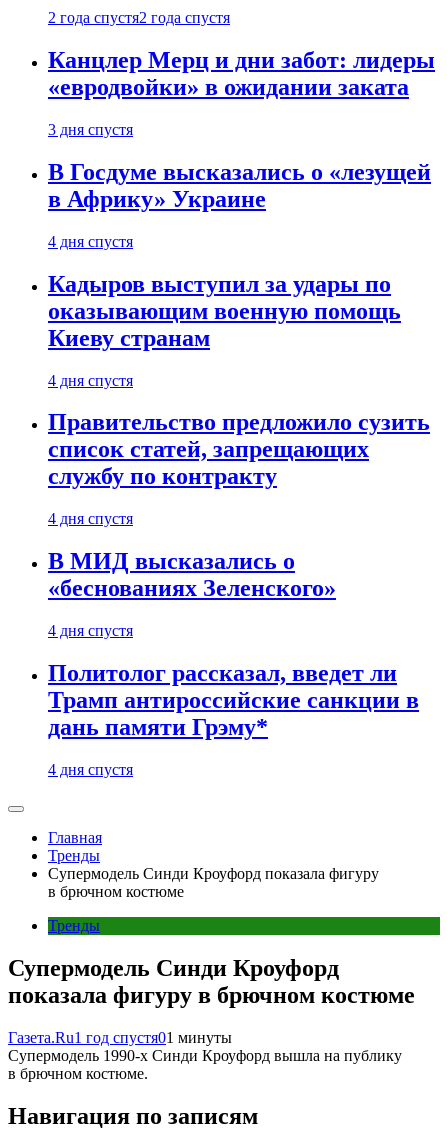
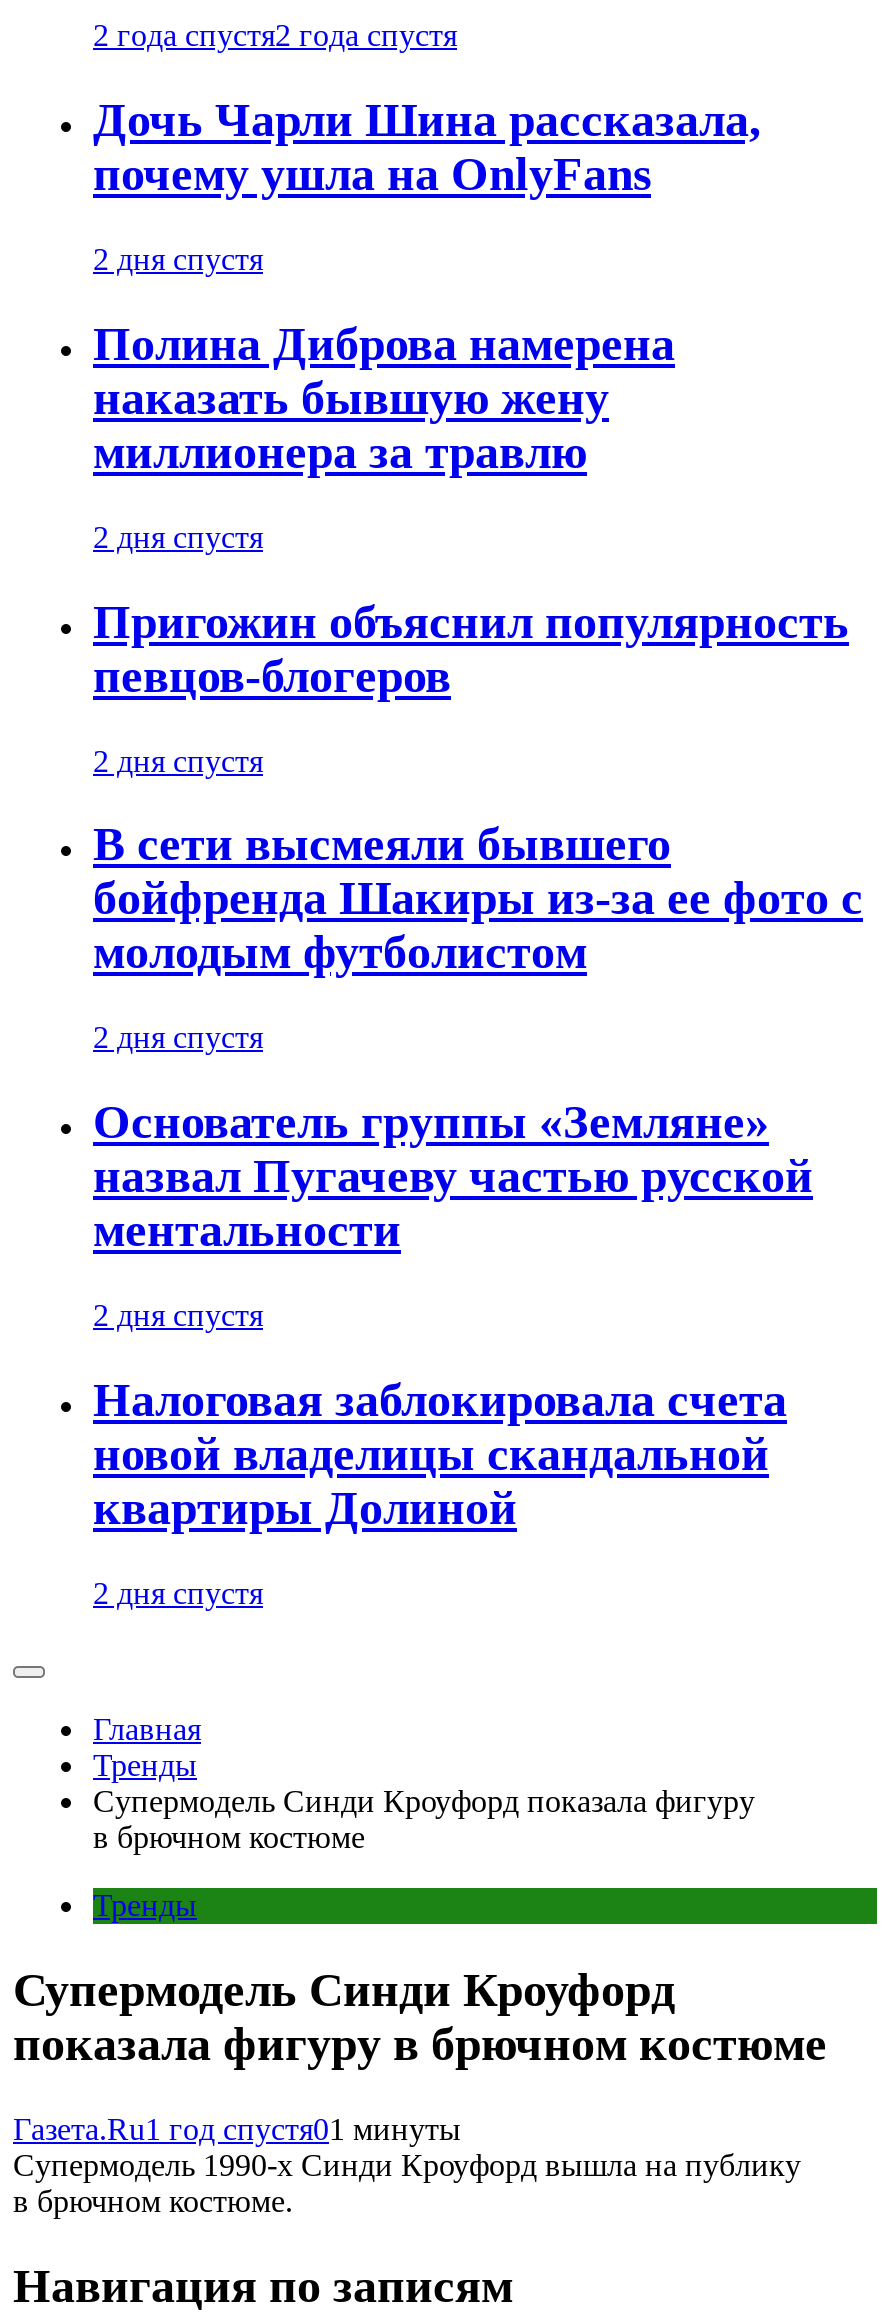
[48,47,435,100] Канцлер Мерц и дни забот: лидеры | «евродвойки» в ожидании заката -> [93,94,761,200] Дочь Чарли Шина рассказала, | почему ушла на OnlyFans
[48,121,133,138] 3 дня спустя -> [93,242,263,276] 2 дня спустя
[48,159,431,212] В Госдуме высказались о «лезущей | в Африку» Украине -> [93,318,675,478] Полина Диброва намерена | наказать бывшую жену | миллионера за травлю
[48,233,133,250] 4 дня спустя -> [93,520,263,554] 2 дня спустя
[48,271,401,351] Кадыров выступил за удары по | оказывающим военную помощь | Киеву странам -> [93,595,849,701] Пригожин объяснил популярность | певцов-блогеров
[48,372,133,389] 4 дня спустя -> [93,743,263,777] 2 дня спустя
[48,409,430,489] Правительство предложило сузить | список статей, запрещающих | службу по контракту -> [93,819,863,979] В сети высмеяли бывшего | бойфренда Шакиры из-за ее фото с | молодым футболистом
[48,510,133,527] 4 дня спустя -> [93,1021,263,1055] 2 дня спустя
[48,548,336,601] В МИД высказались о | «беснованиях Зеленского» -> [93,1097,813,1257] Основатель группы «Земляне» | назвал Пугачеву частью русской | ментальности
[48,622,133,639] 4 дня спустя -> [93,1298,263,1332] 2 дня спустя
[48,660,419,740] Политолог рассказал, введет ли | Трамп антироссийские санкции в | дань памяти Грэму* -> [93,1374,787,1534] Налоговая заблокировала счета | новой владелицы скандальной | квартиры Долиной
[48,761,133,778] 4 дня спустя -> [93,1576,263,1610] 2 дня спустя

